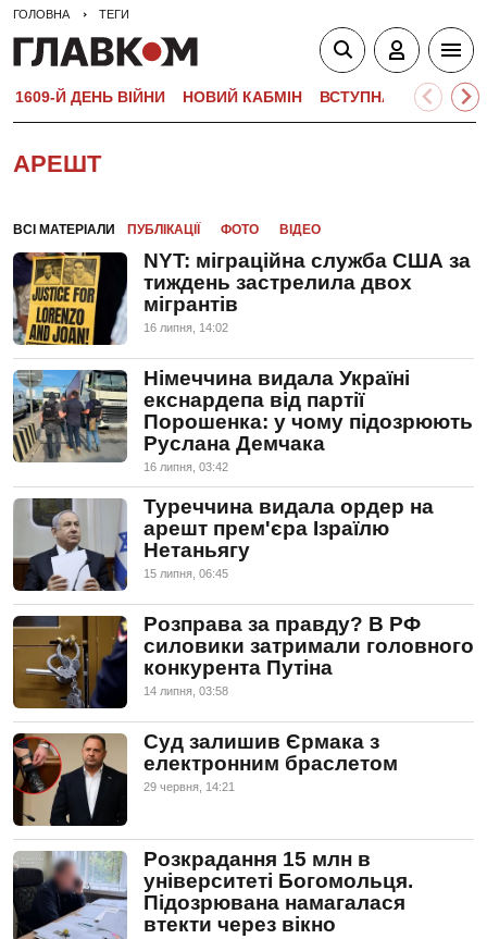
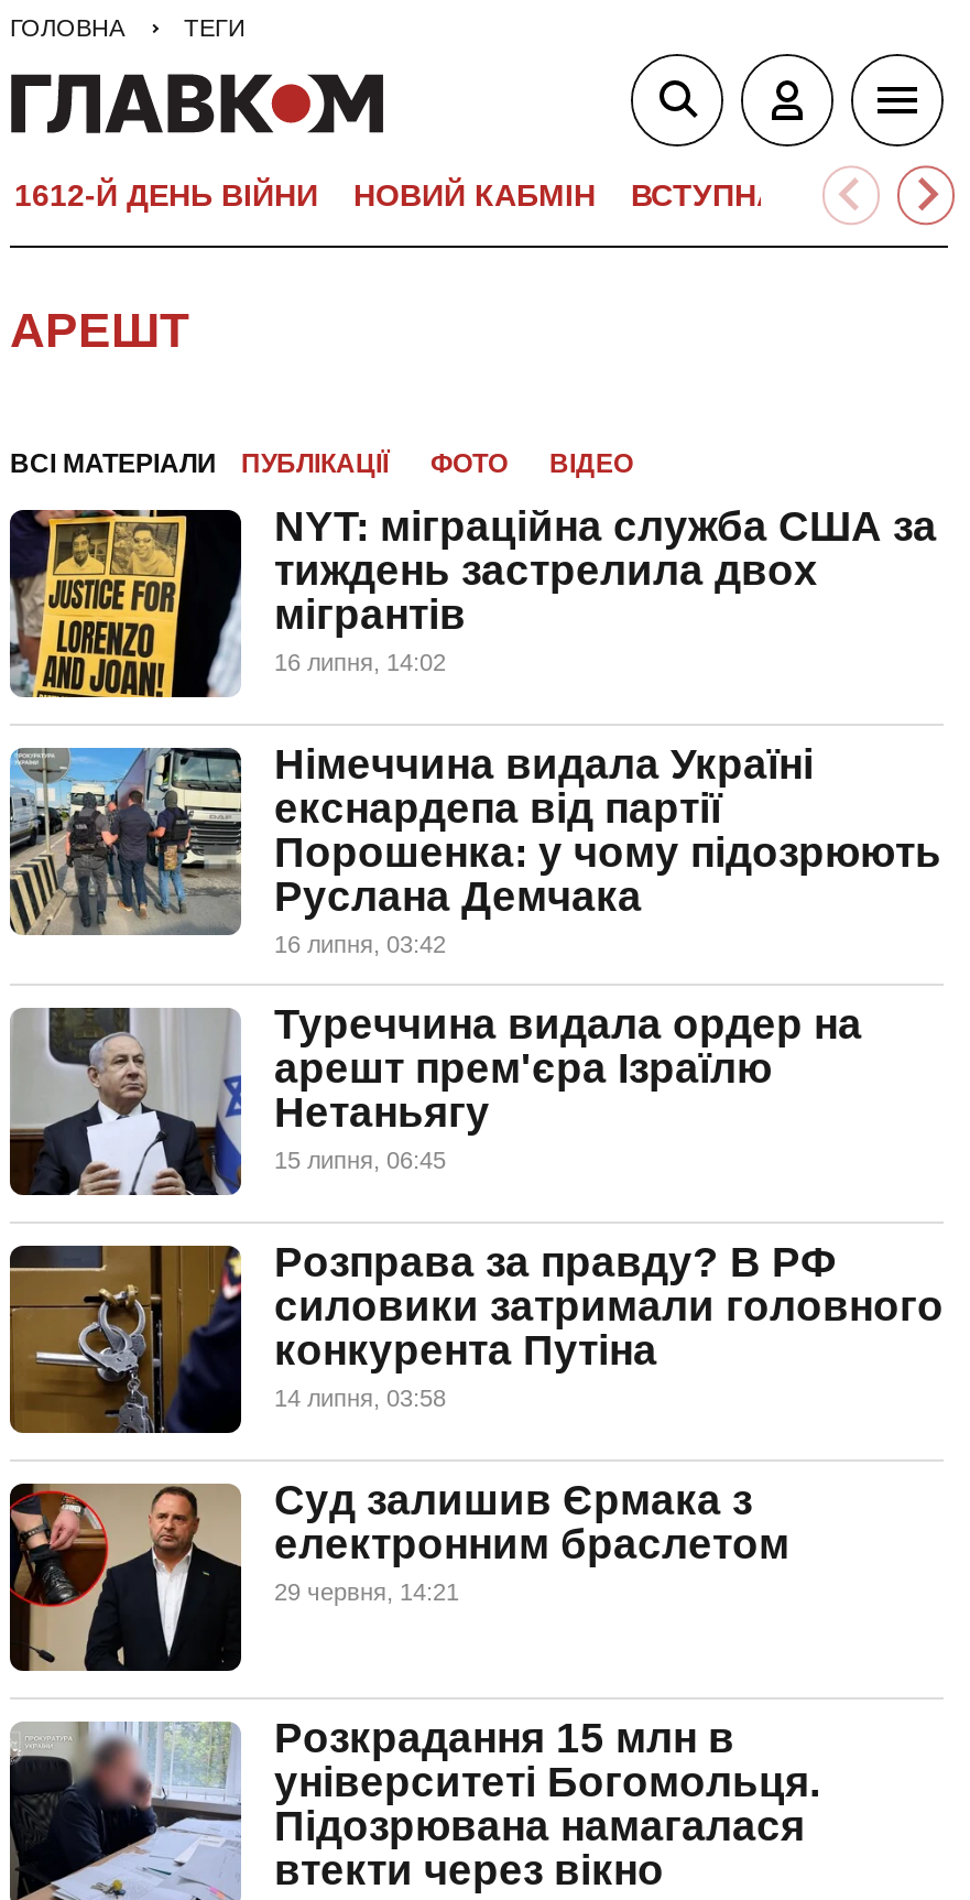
[15,88,165,106] 1609-Й ДЕНЬ ВІЙНИ -> [14,177,318,213] 1612-Й ДЕНЬ ВІЙНИ

